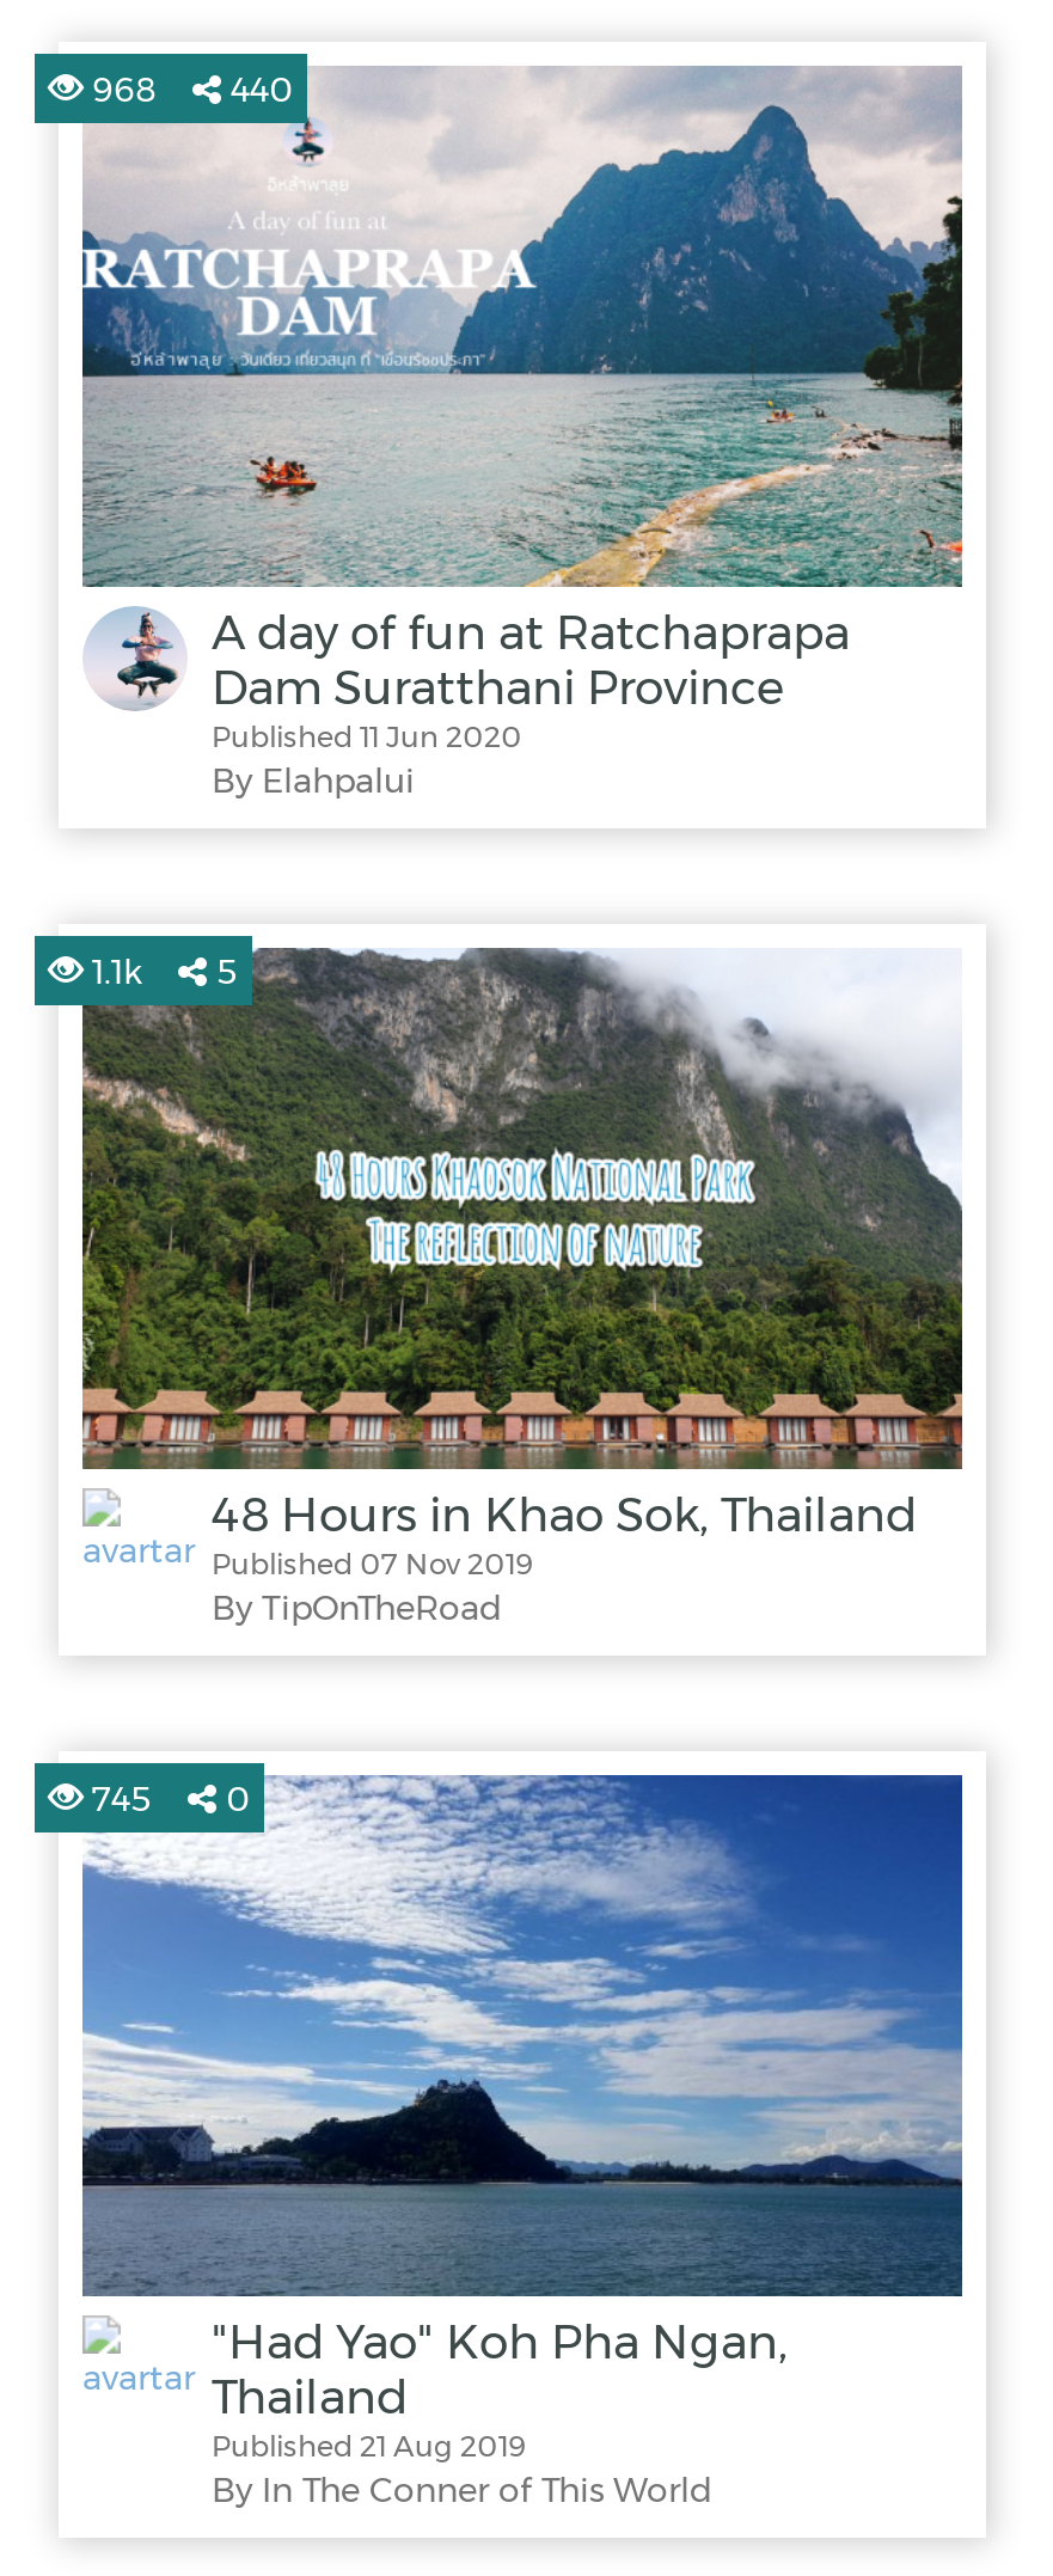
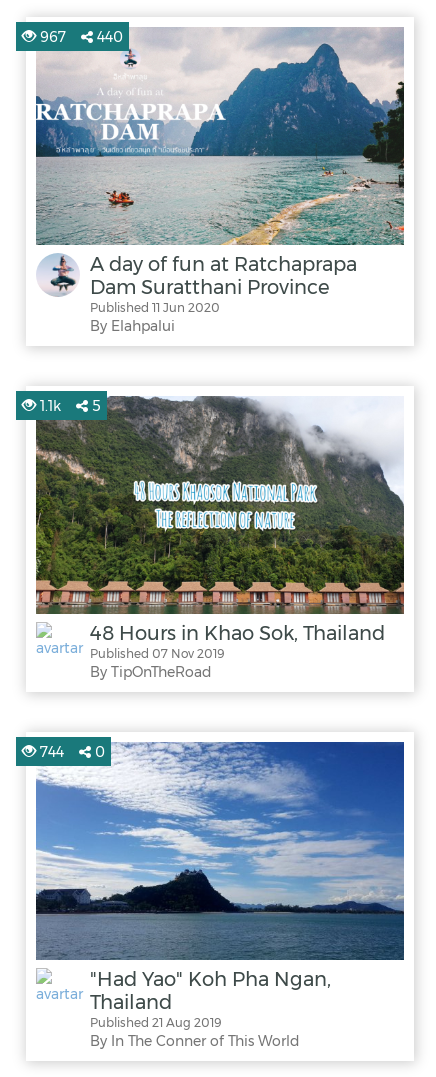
[82,69,293,112] 968 440 -> [36,28,123,46] 967 440
[82,1778,250,1821] 745 0 -> [36,743,105,761] 744 0

